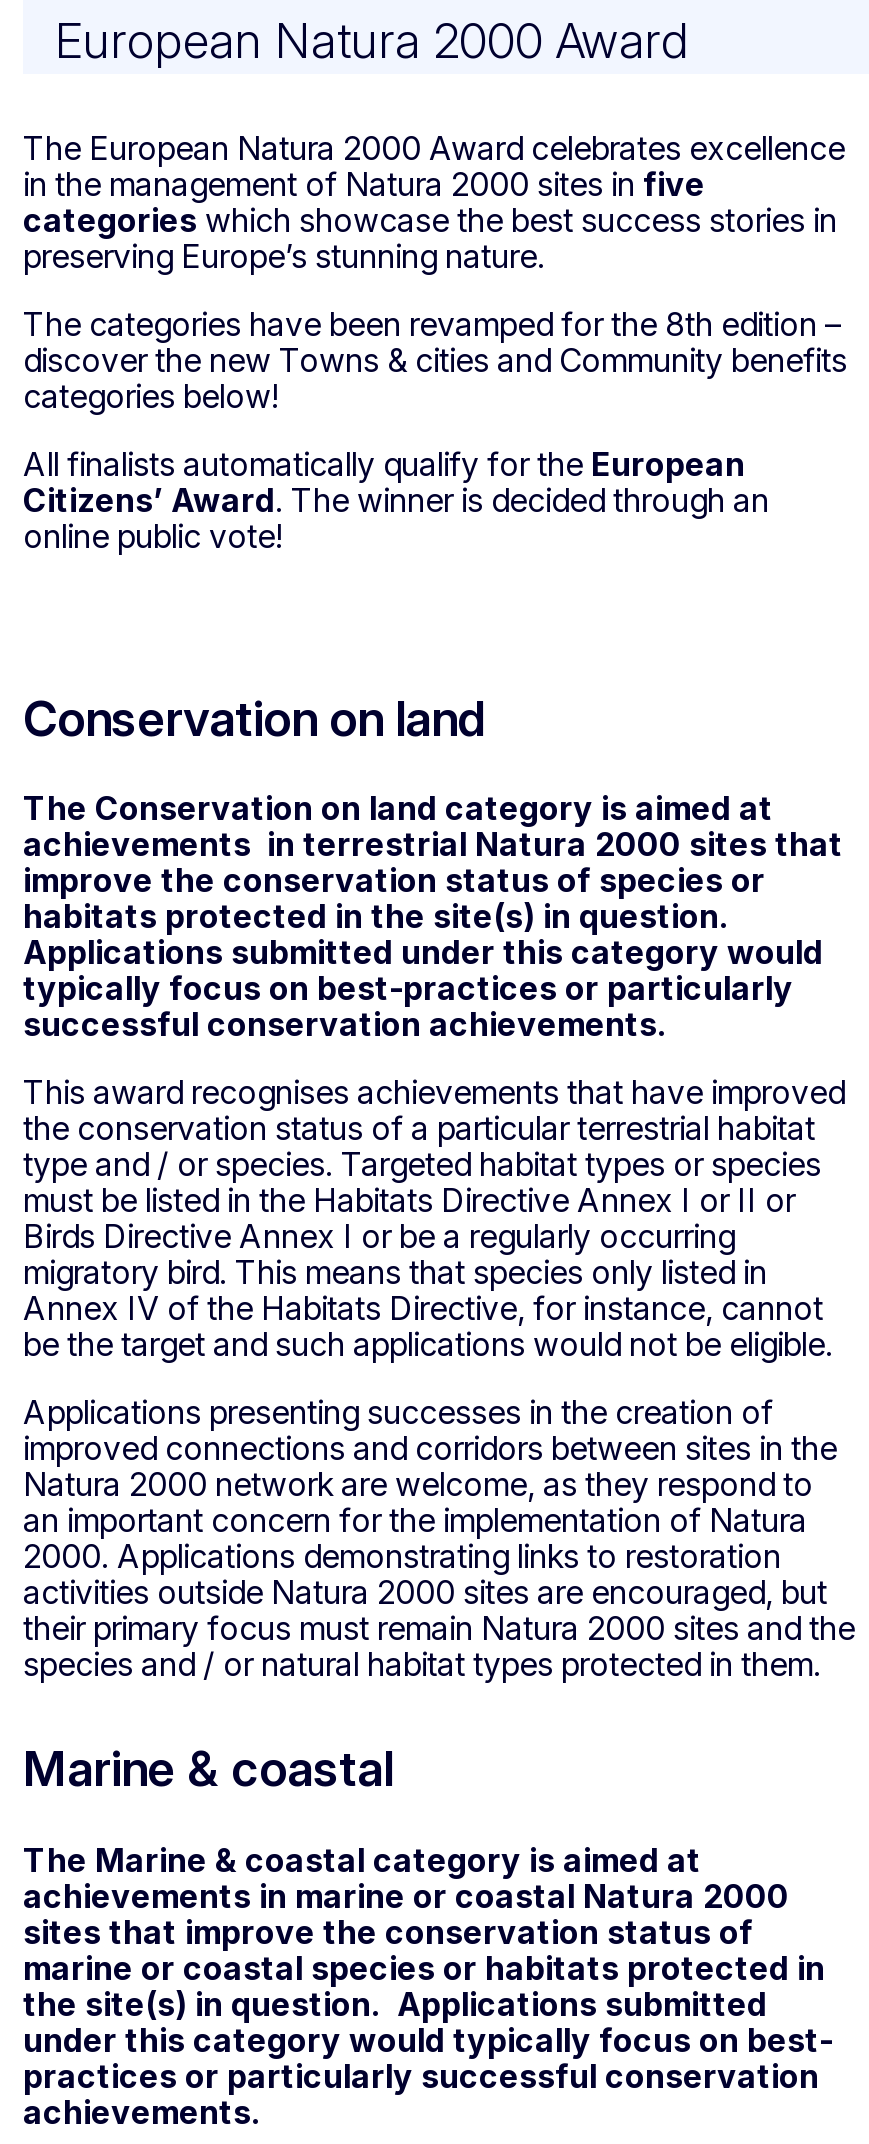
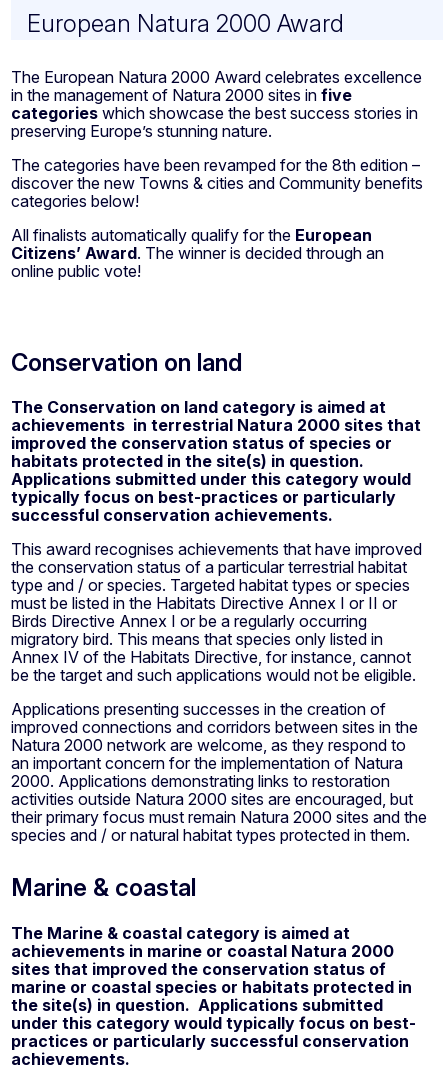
[23,861,765,901] improve the conservation status of species or -> [11,433,392,453] improved the conservation status of species or
[23,1913,753,1953] sites that improve the conservation status of -> [11,959,386,979] sites that improved the conservation status of

